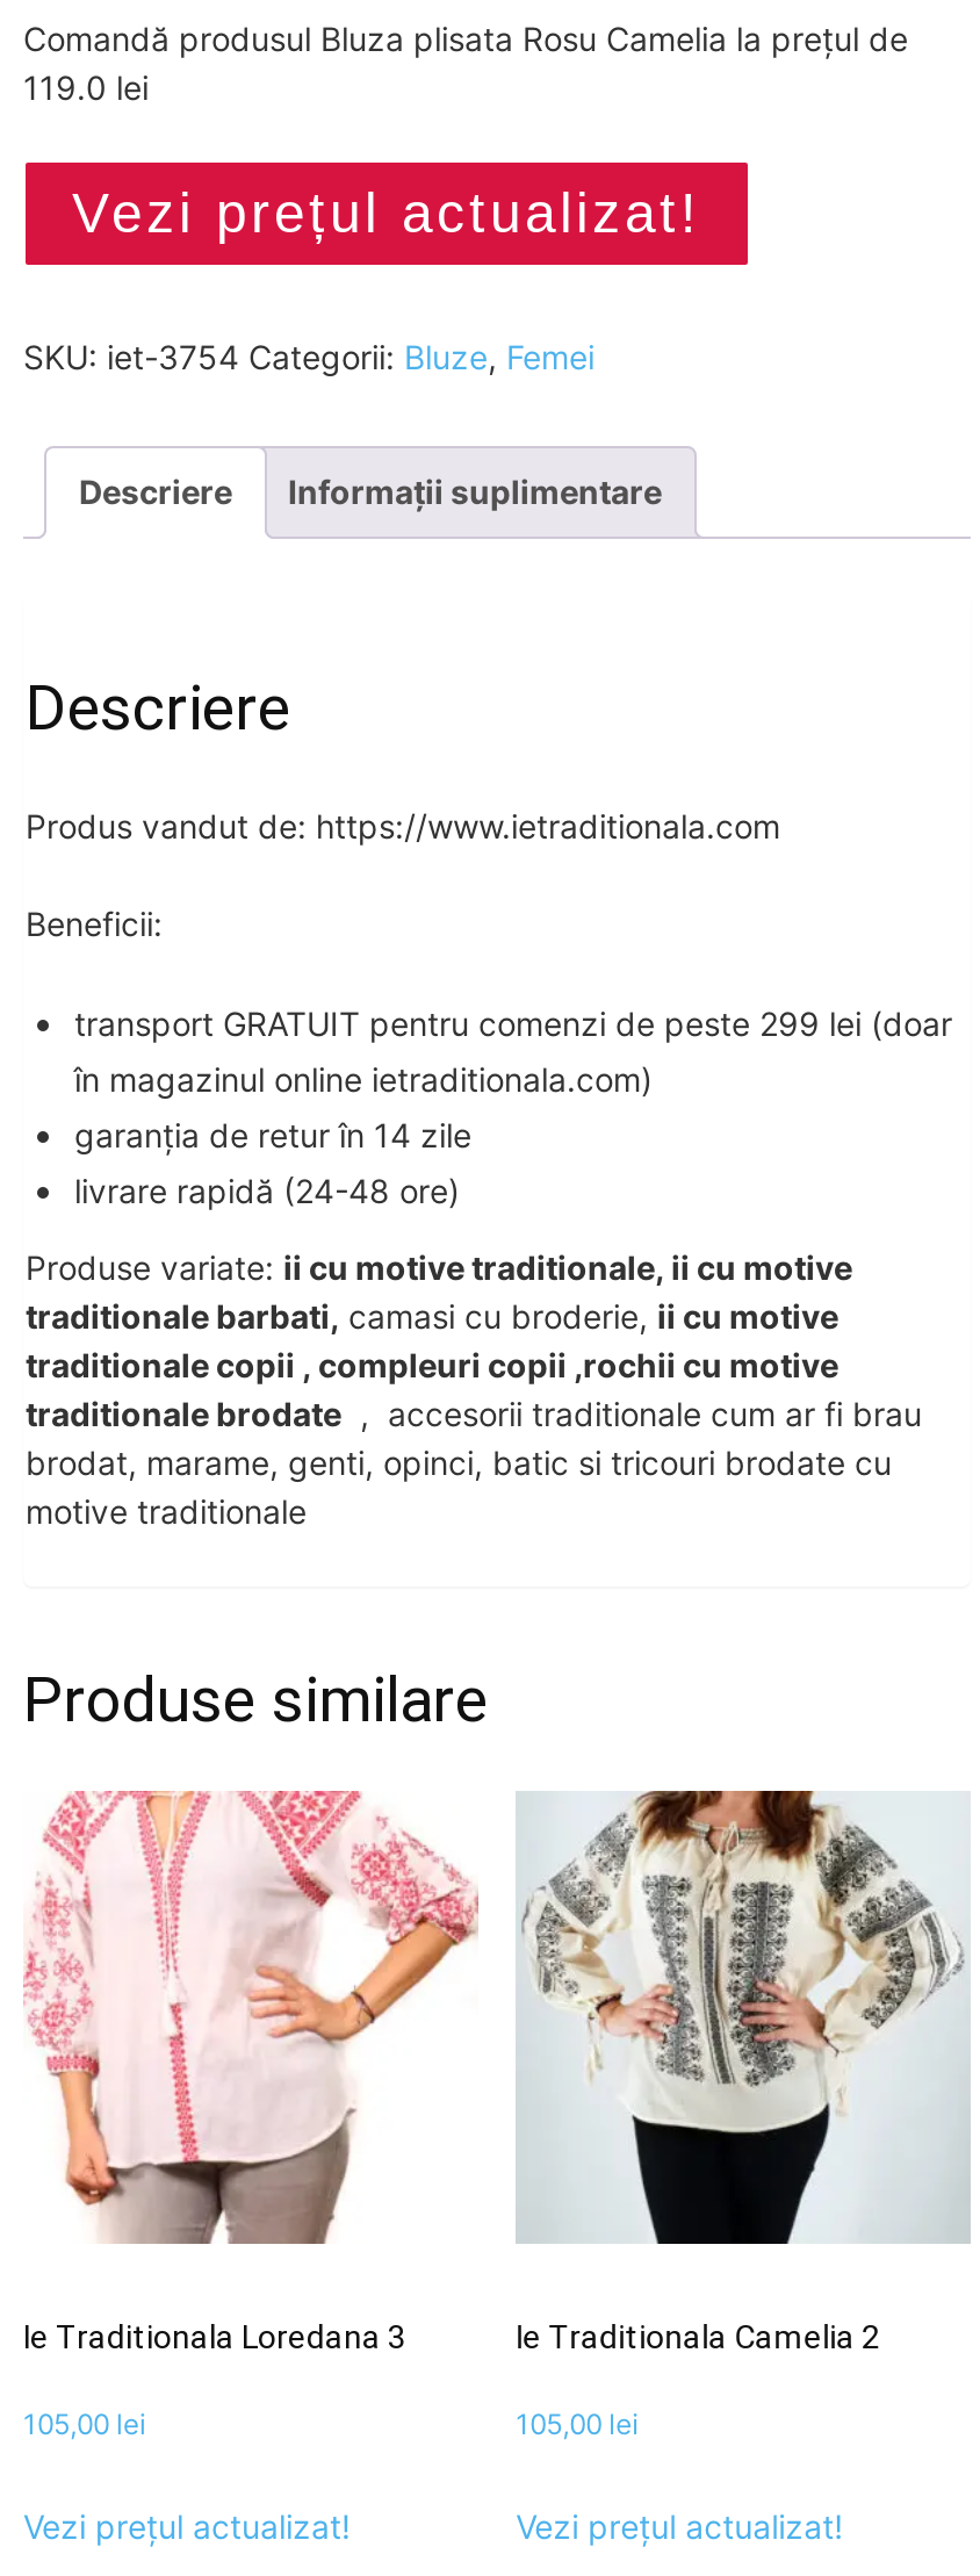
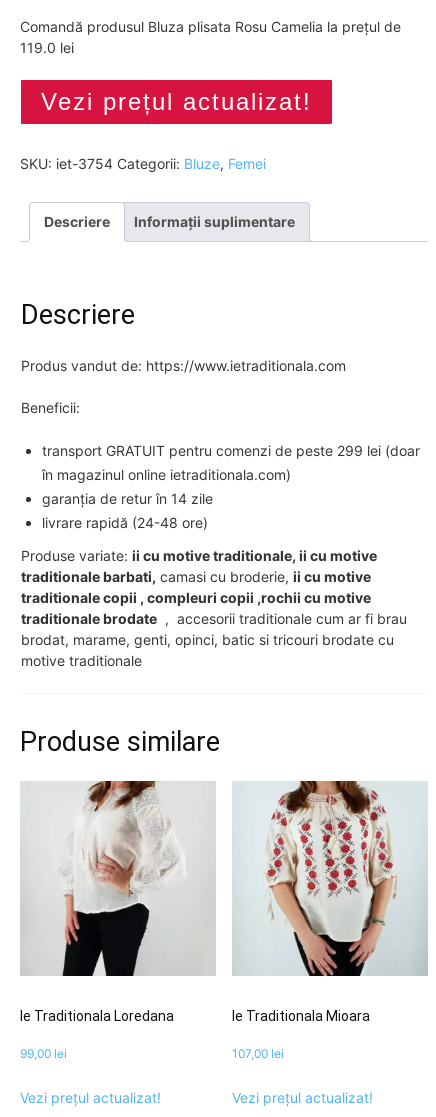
[23,1789,478,2356] [image] | Ie Traditionala Loredana 3 -> [20,780,216,1024] [image] | Ie Traditionala Loredana
[516,1789,964,2356] [image] | Ie Traditionala Camelia 2 -> [232,781,417,1024] [image] | Ie Traditionala Mioara
[23,2408,146,2442] 105,00 lei -> [20,1046,67,1061] 99,00 lei
[516,2408,639,2442] 105,00 lei -> [232,1046,284,1061] 107,00 lei

